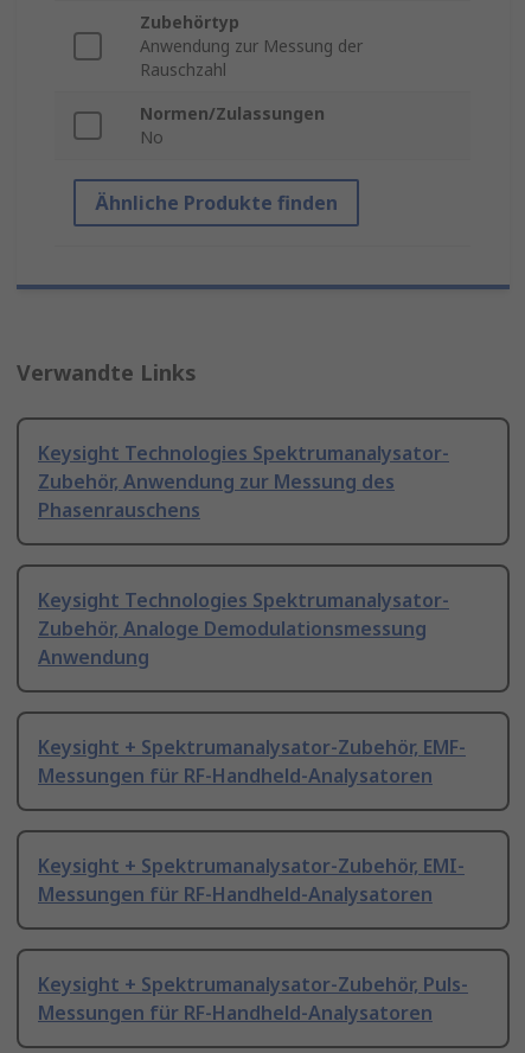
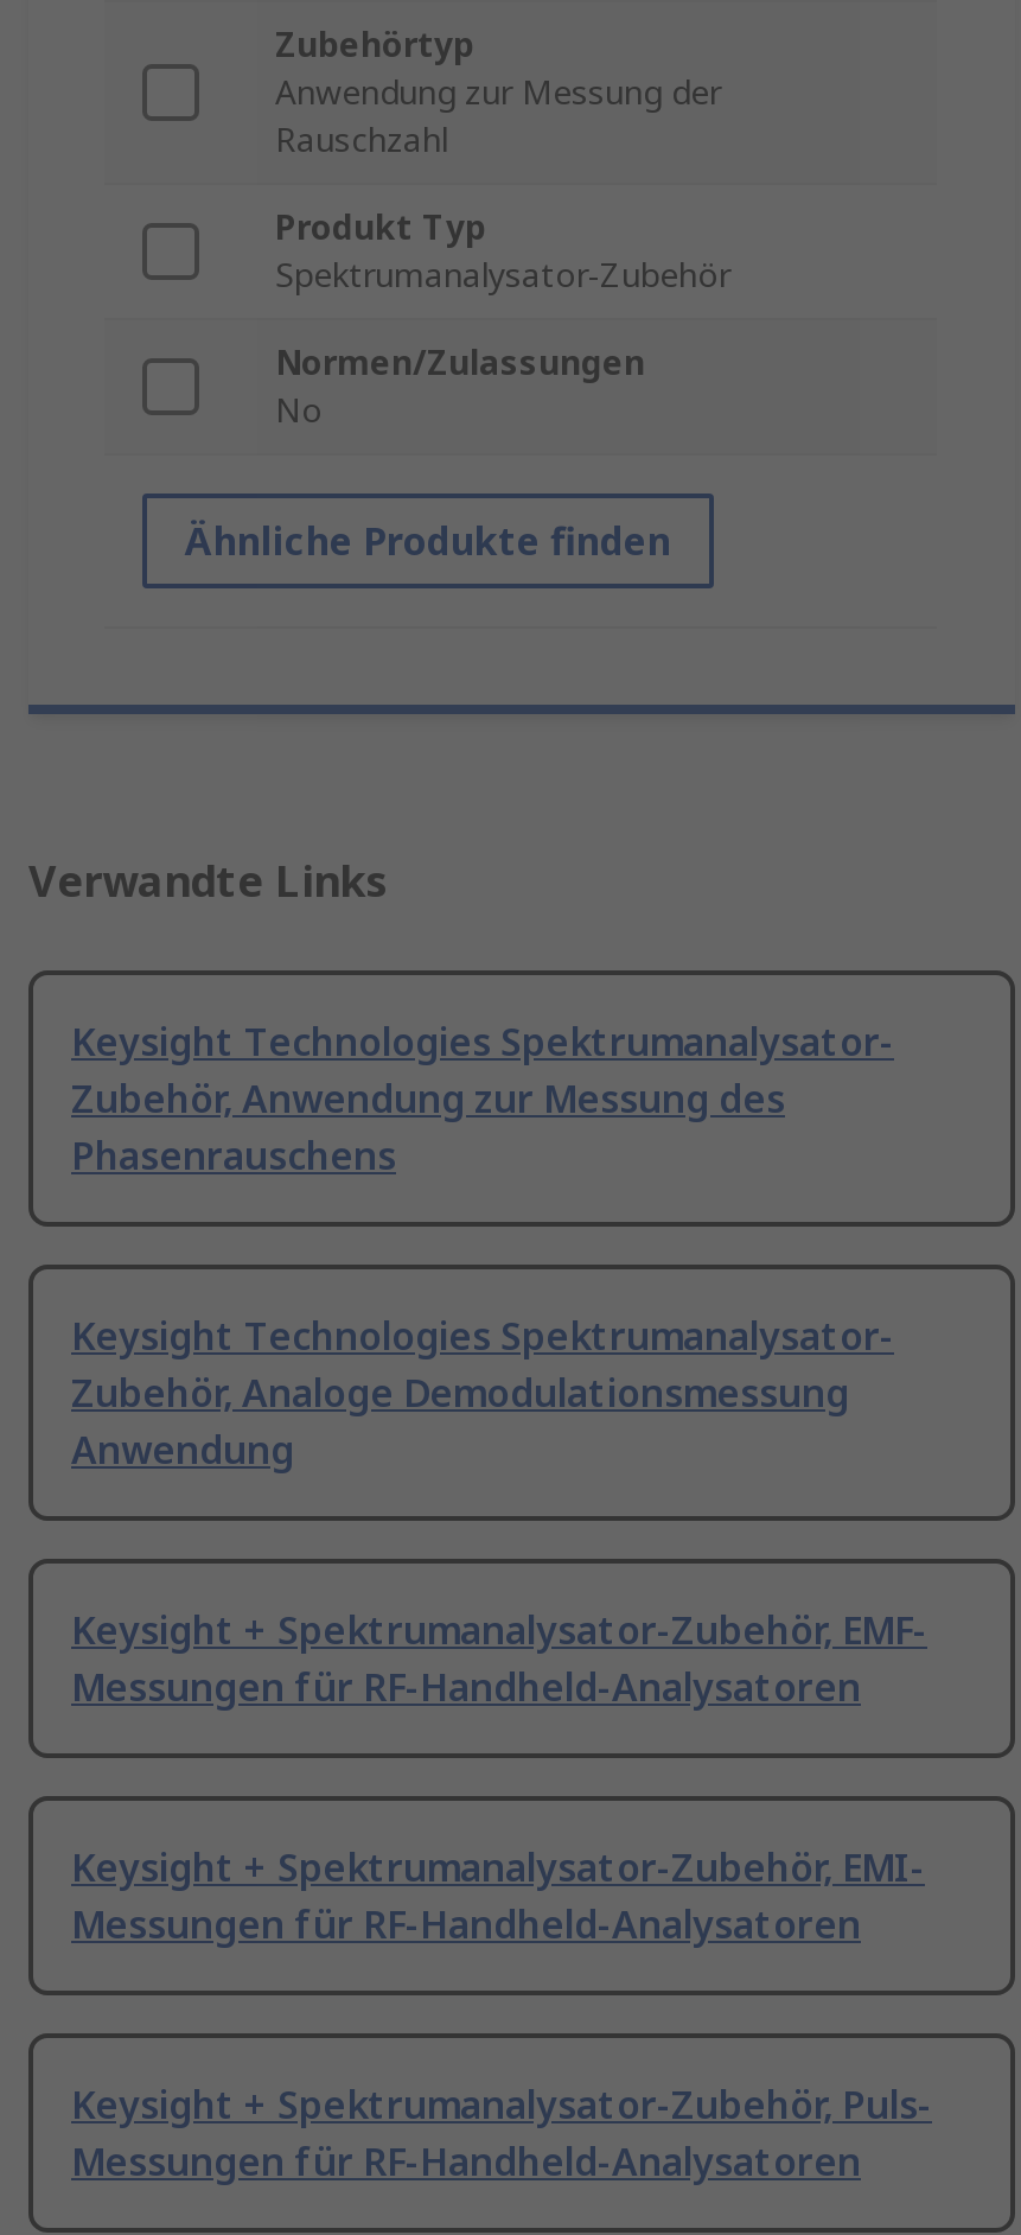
none -> [275,205,730,298] Produkt Typ | Spektrumanalysator-Zubehör

